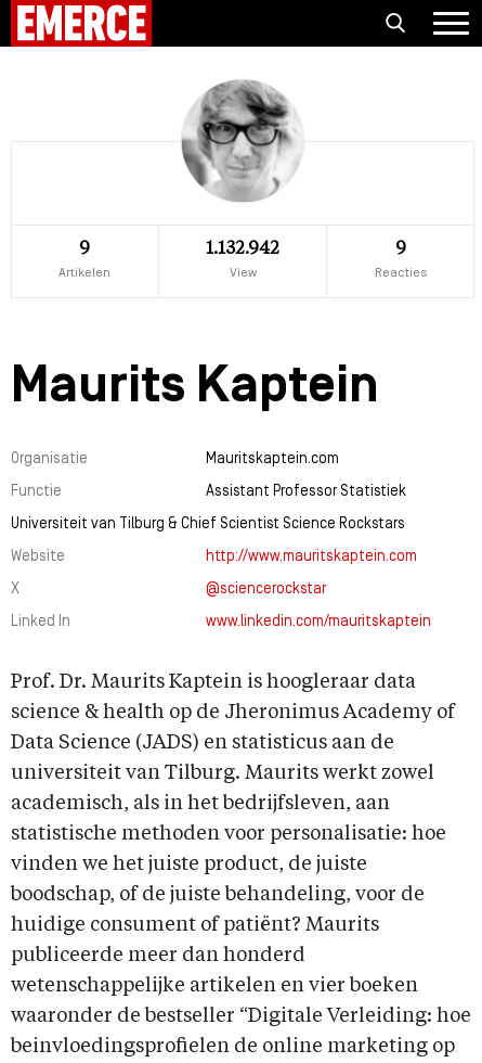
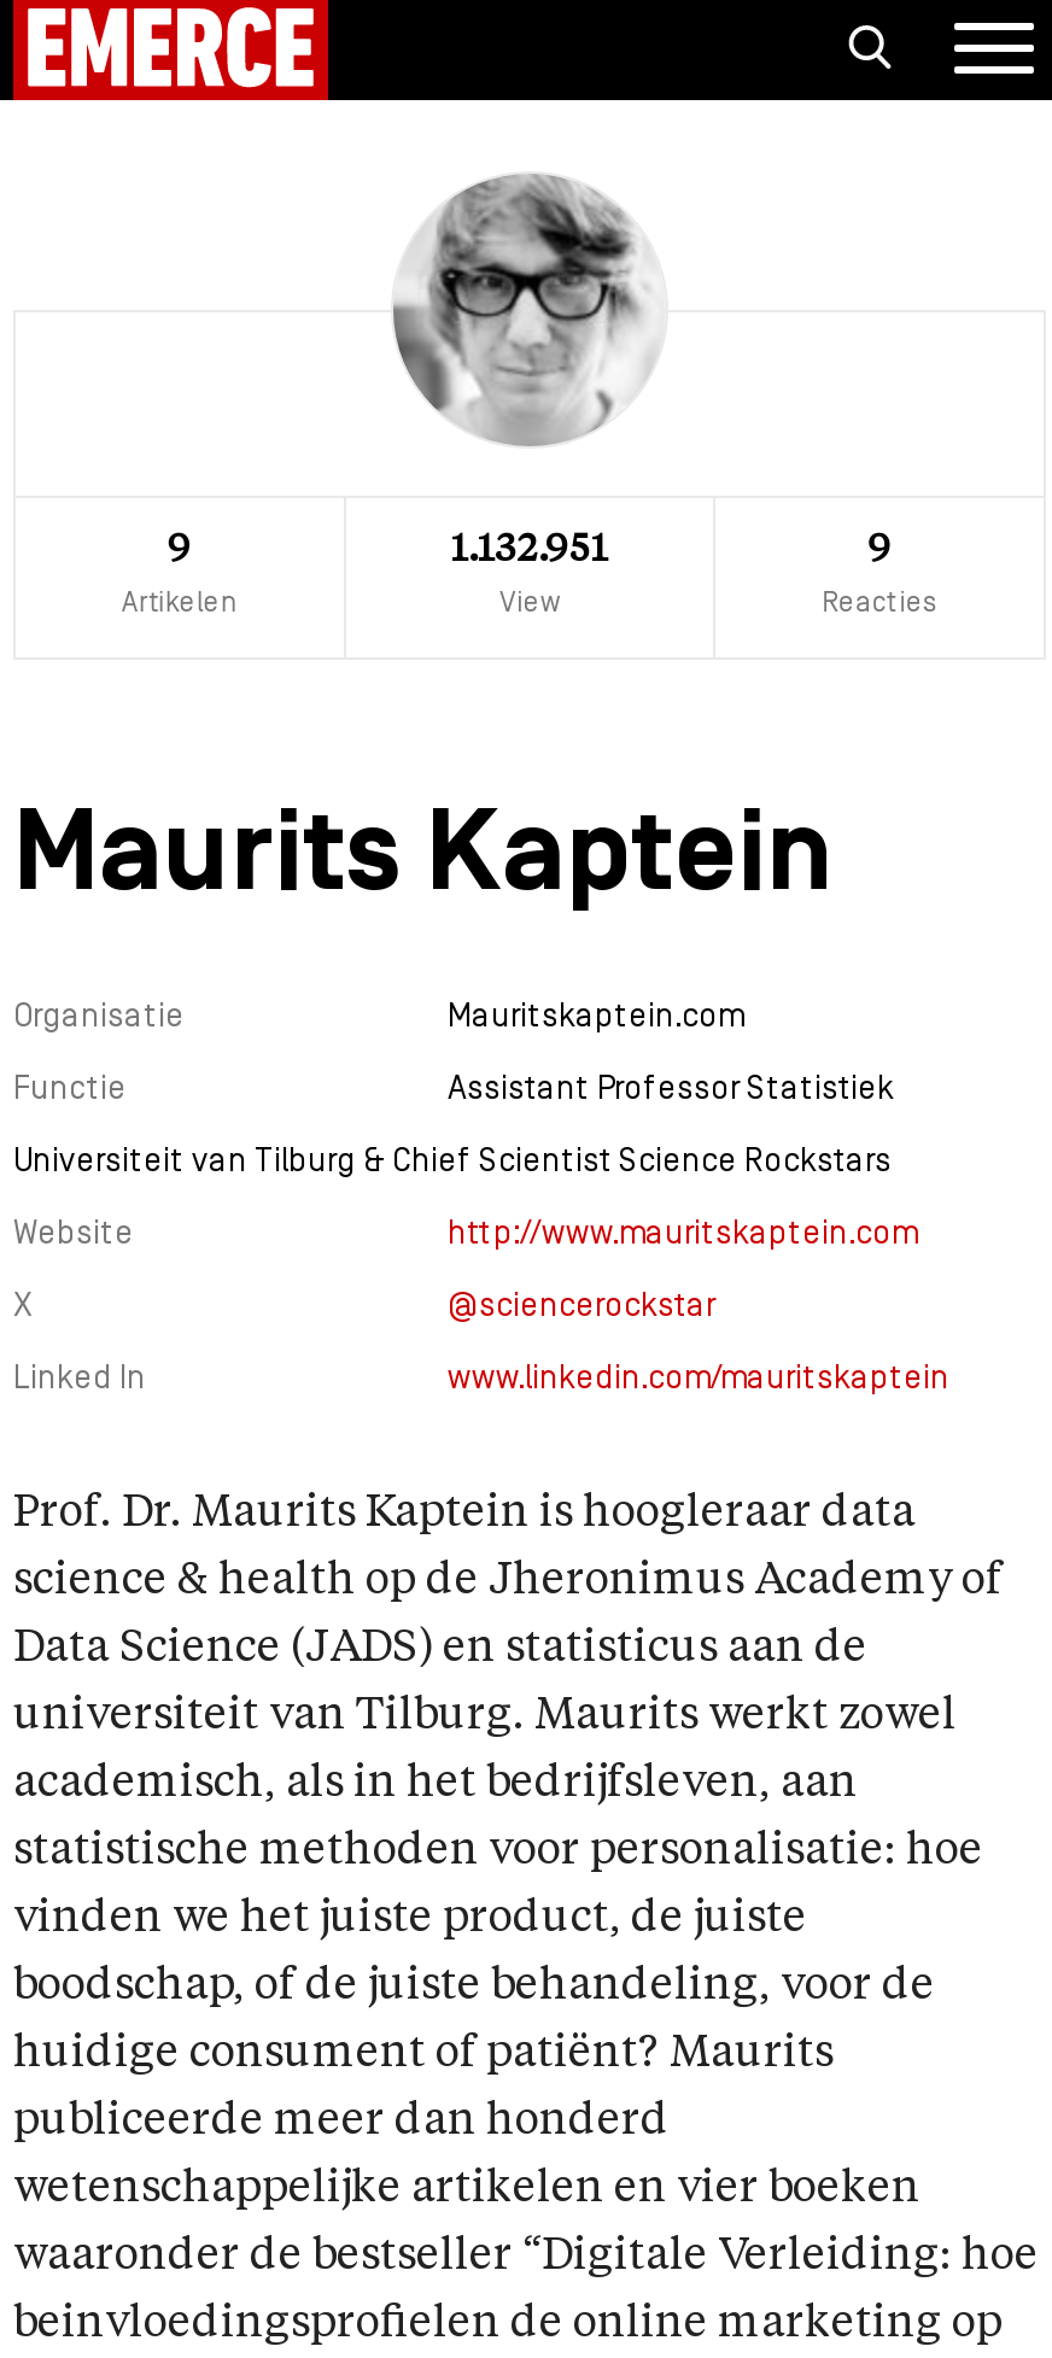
[206,241,279,258] 1.132.942 -> [451,532,608,571] 1.132.951

